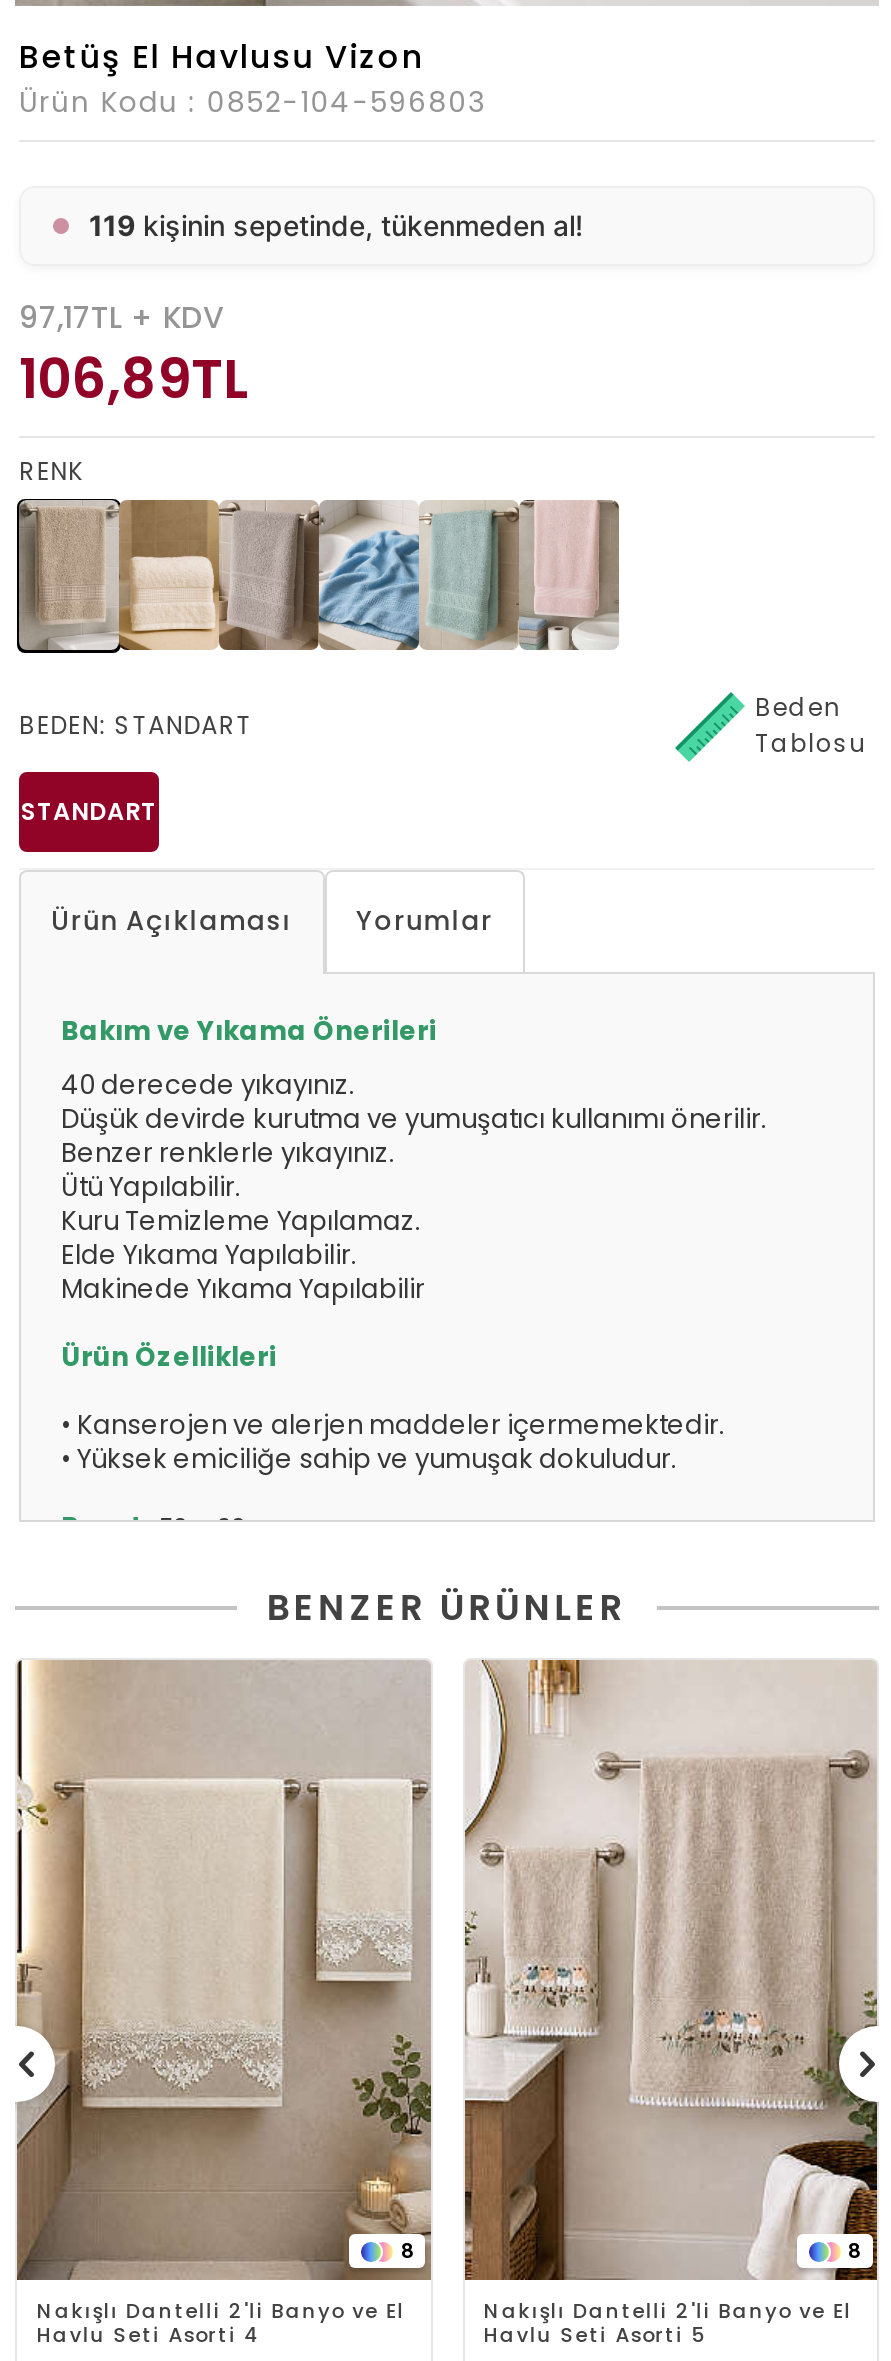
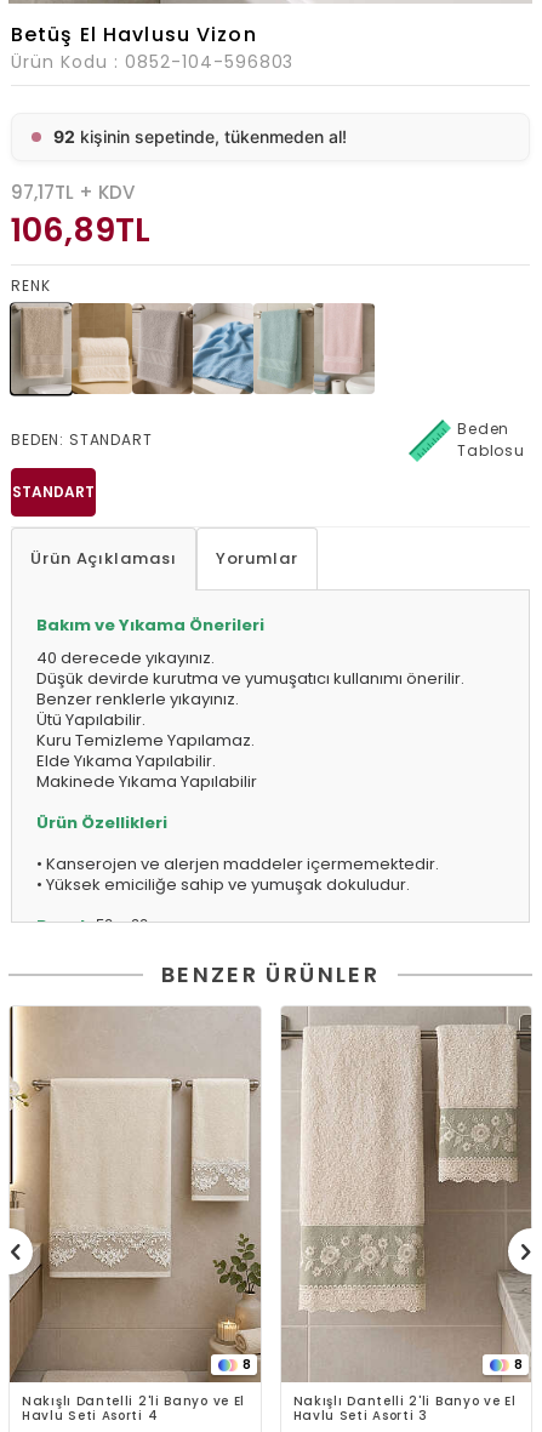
[89,208,583,242] 119 kişinin sepetinde, tükenmeden al! -> [53,126,347,147] 92 kişinin sepetinde, tükenmeden al!
[465,1660,879,2350] [image] | Havlu Seti Asorti 5 -> [280,1006,532,1424] [image] | Havlu Seti Asorti 3

